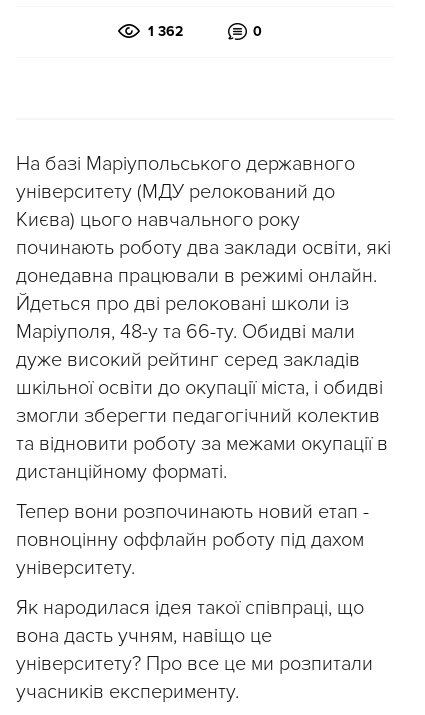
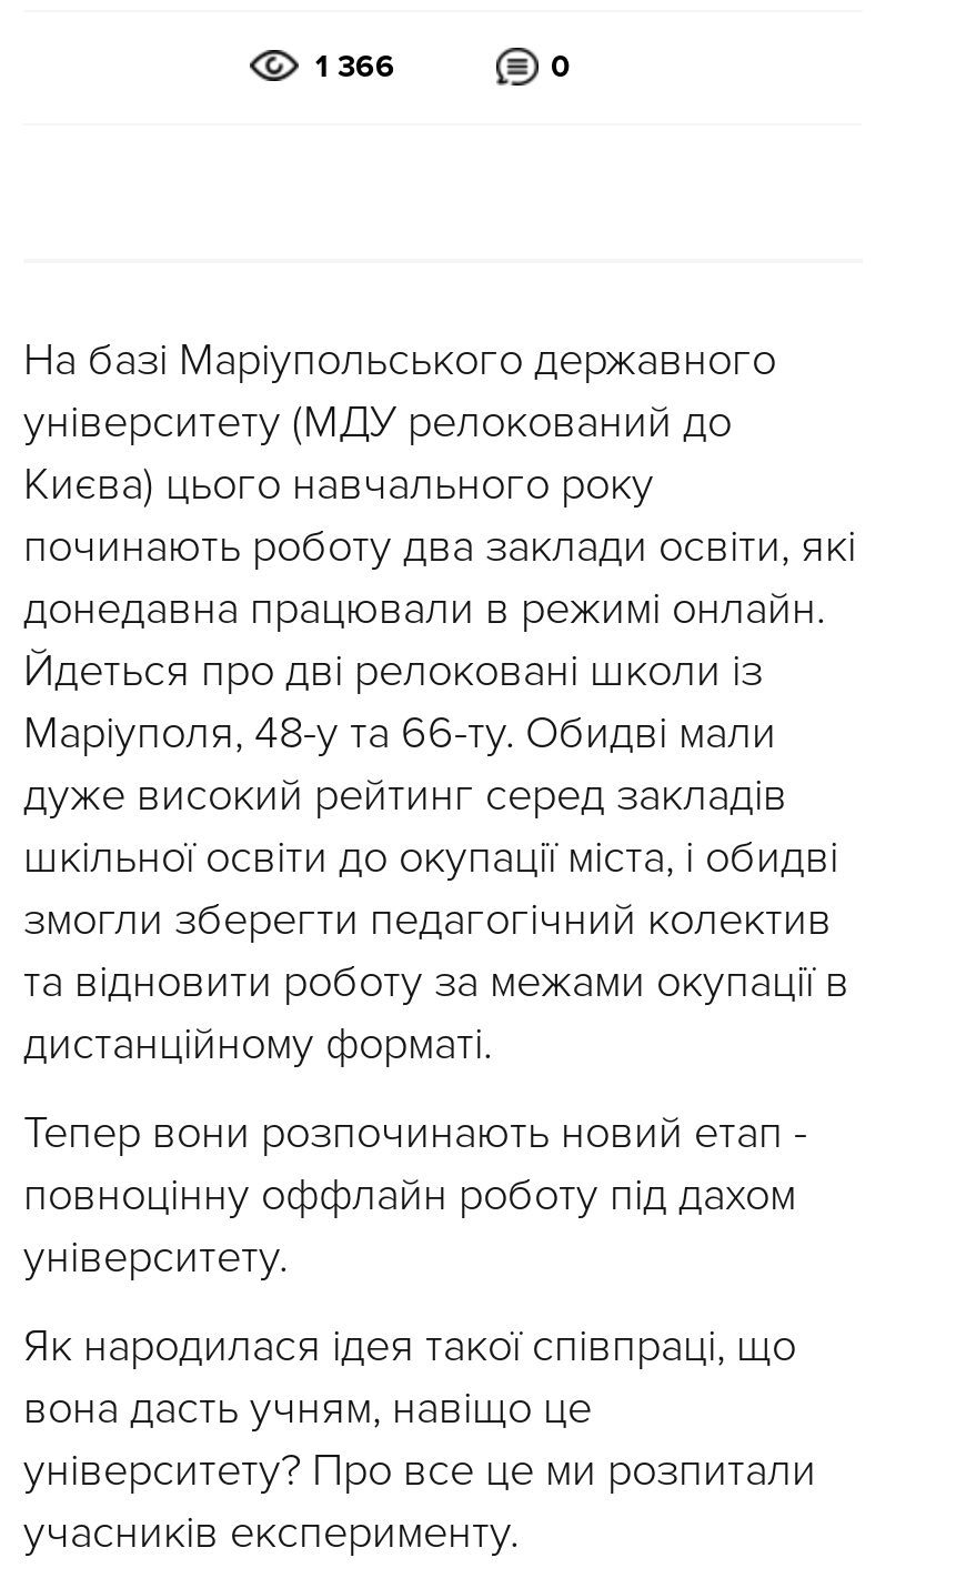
[148,23,183,40] 1 362 -> [315,48,395,86] 1 366

